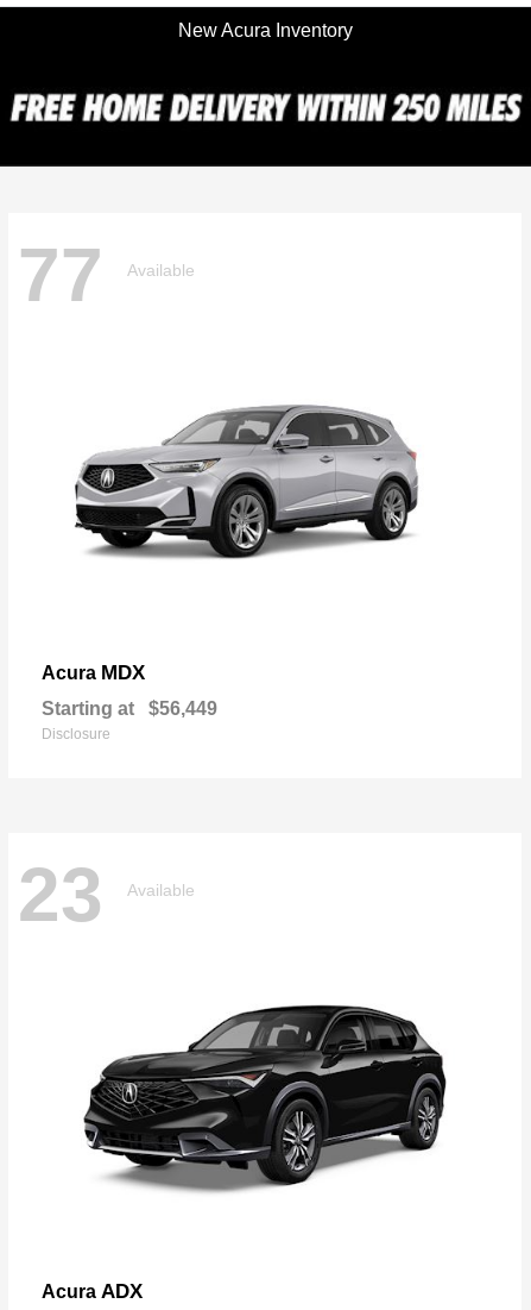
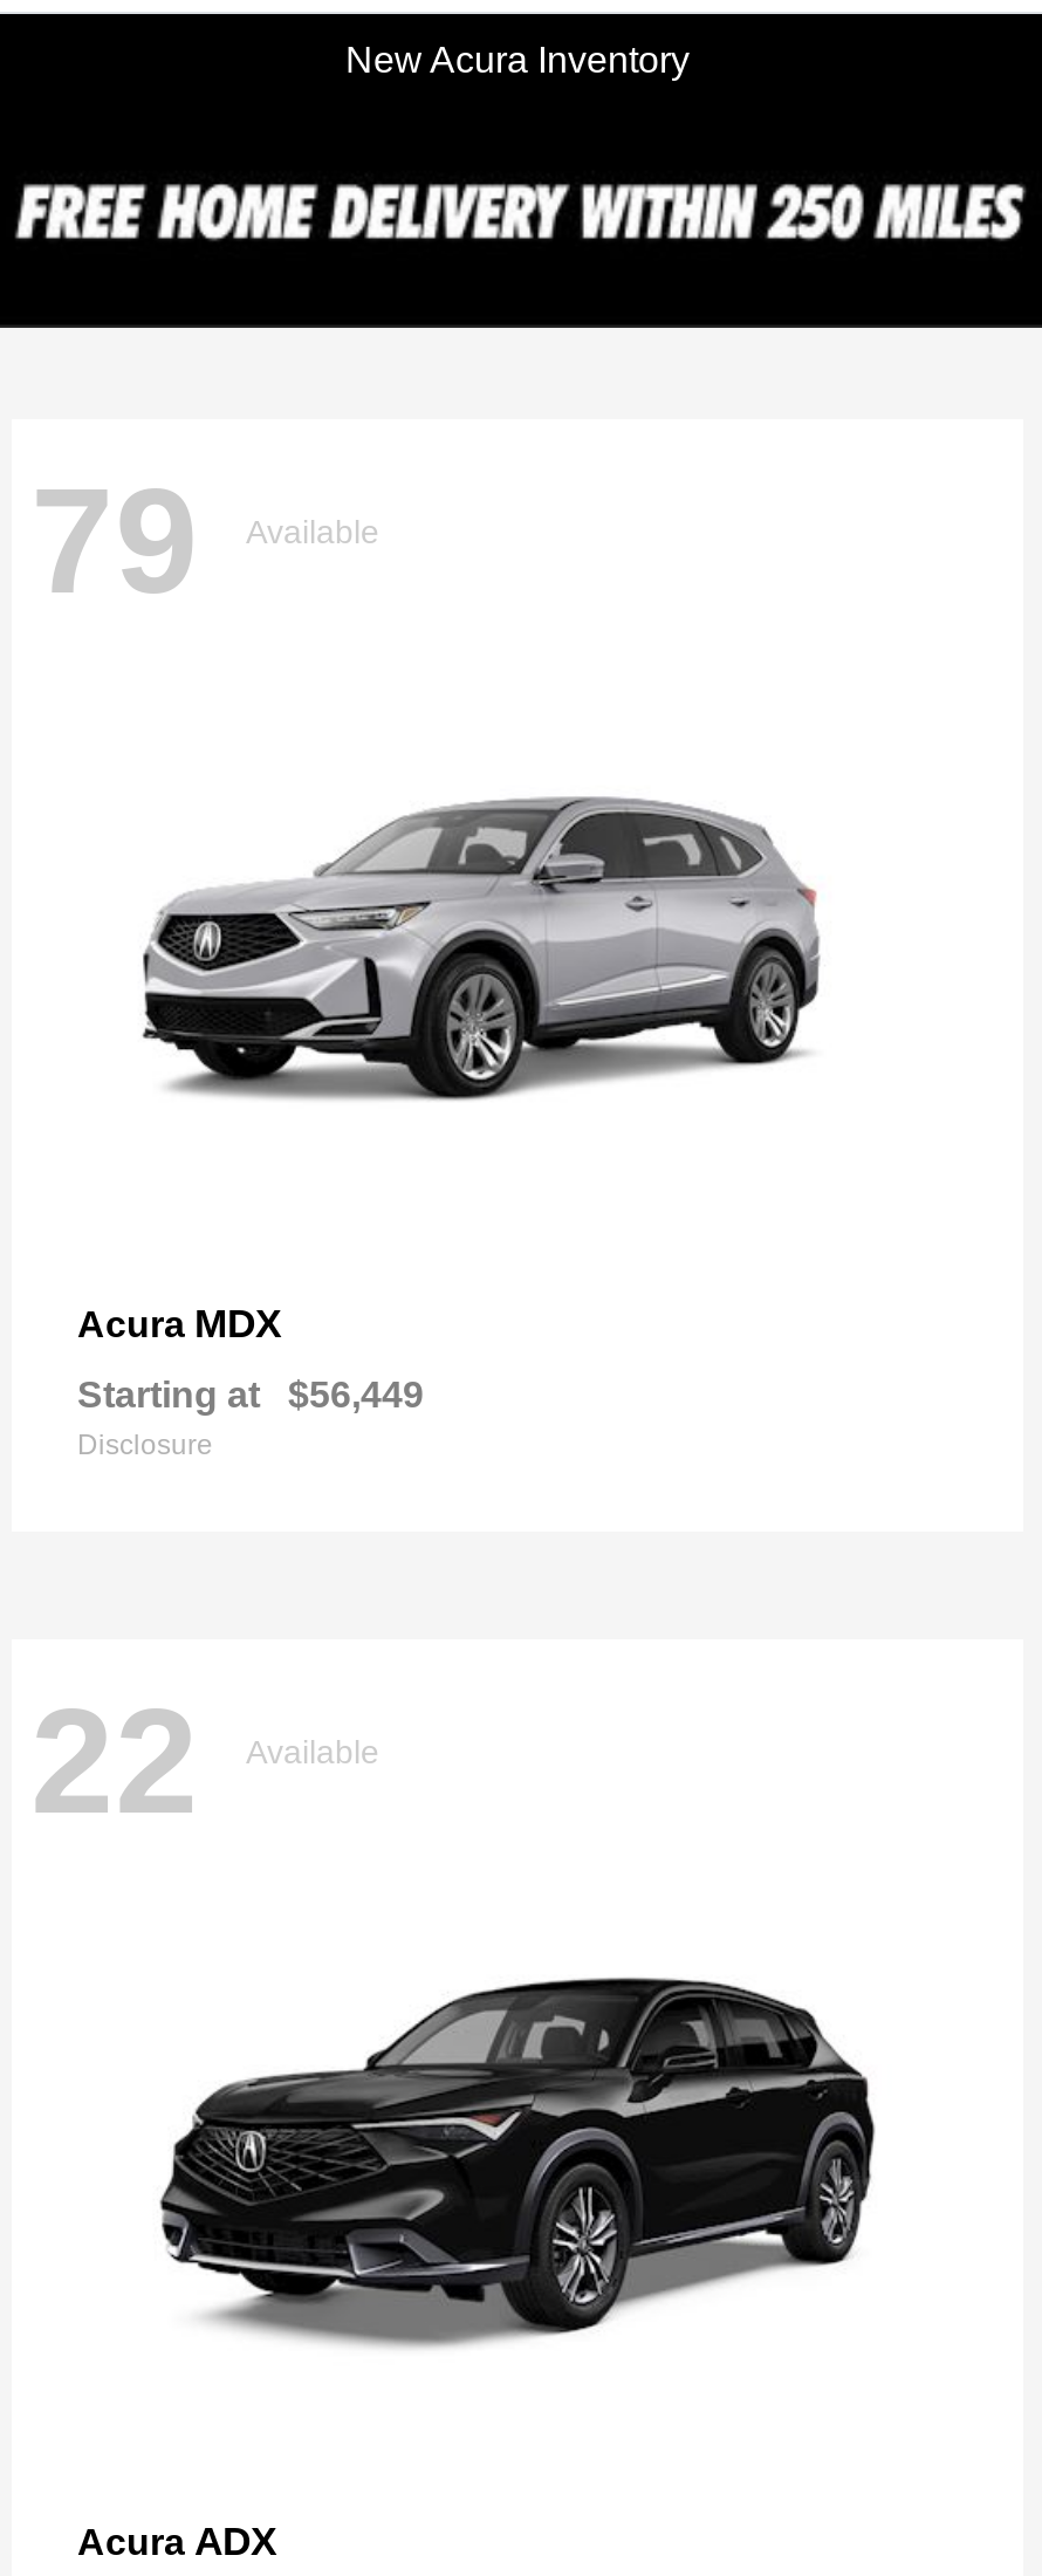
[18,232,195,318] 77 Available -> [30,457,379,626] 79 Available
[18,852,195,938] 23 Available -> [30,1677,379,1845] 22 Available

